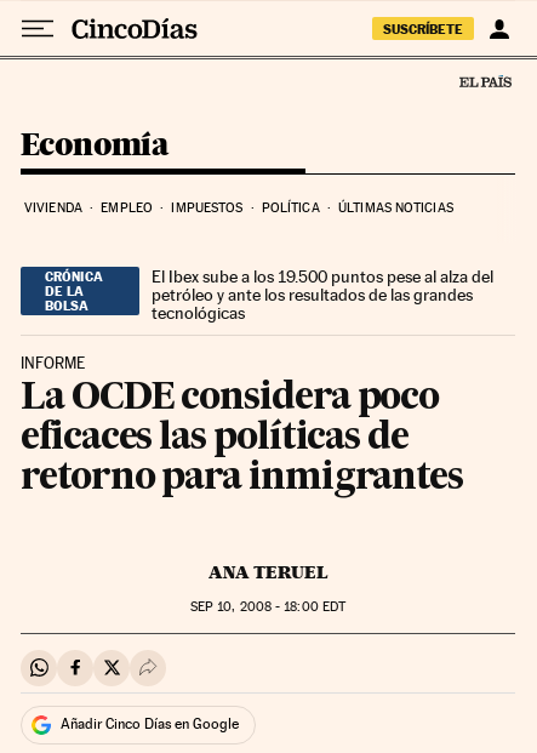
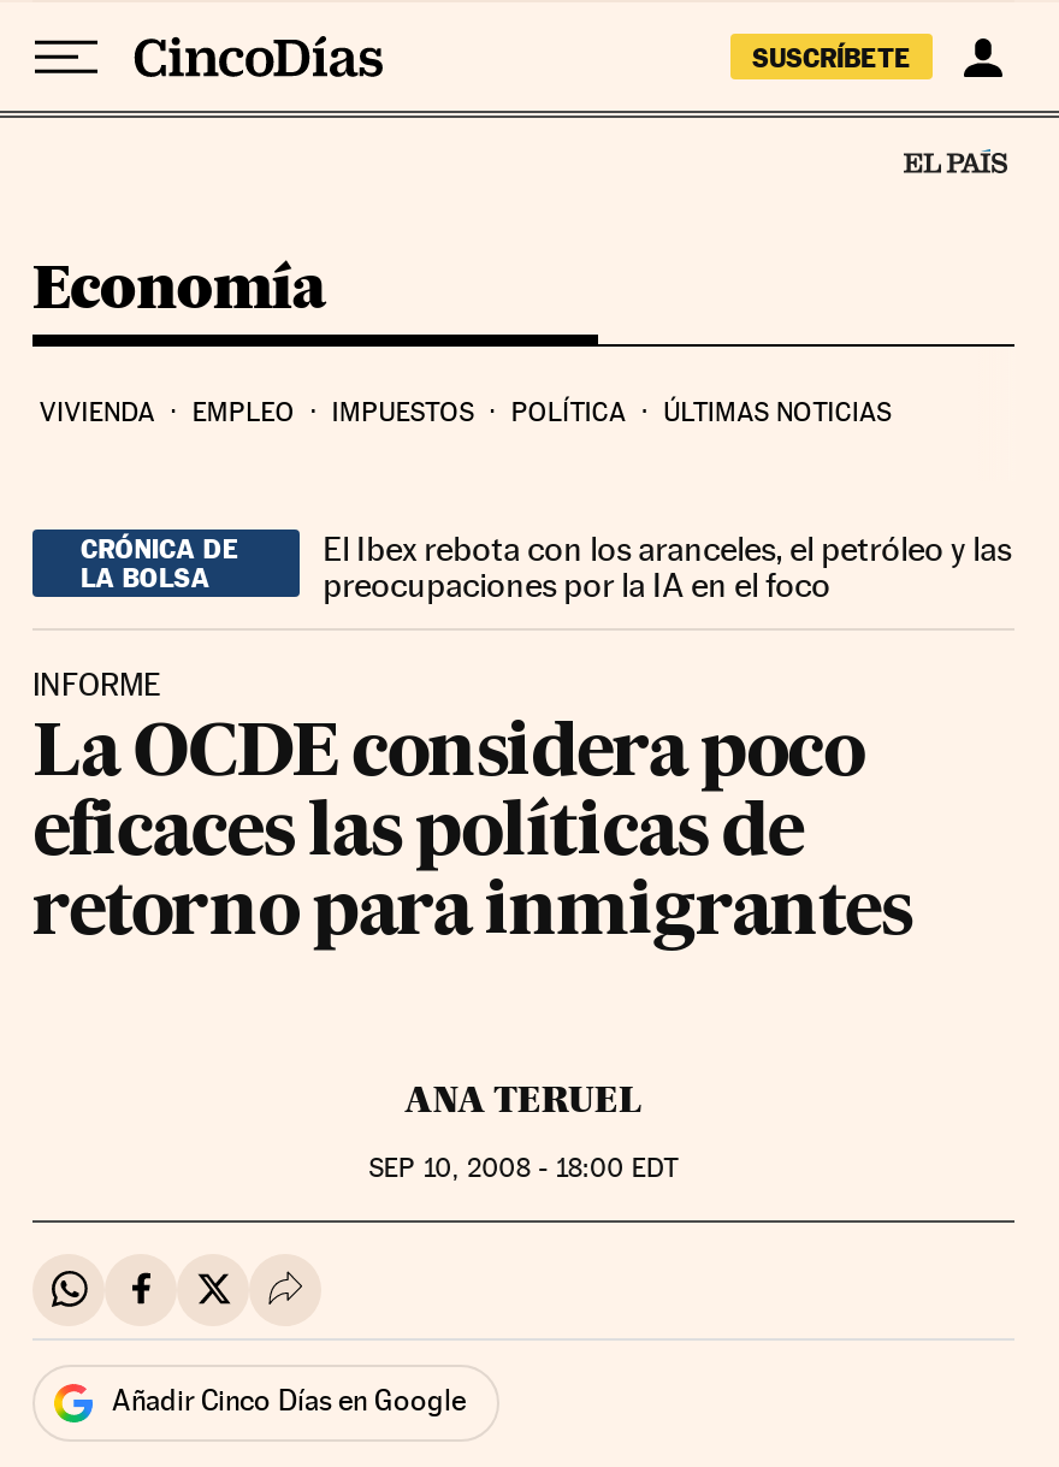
[152,266,494,322] El Ibex sube a los 19.500 puntos pese al alza del | petróleo y ante los resultados de las grandes | tecnológicas -> [323,529,1011,603] El Ibex rebota con los aranceles, el petróleo y las | preocupaciones por la IA en el foco

